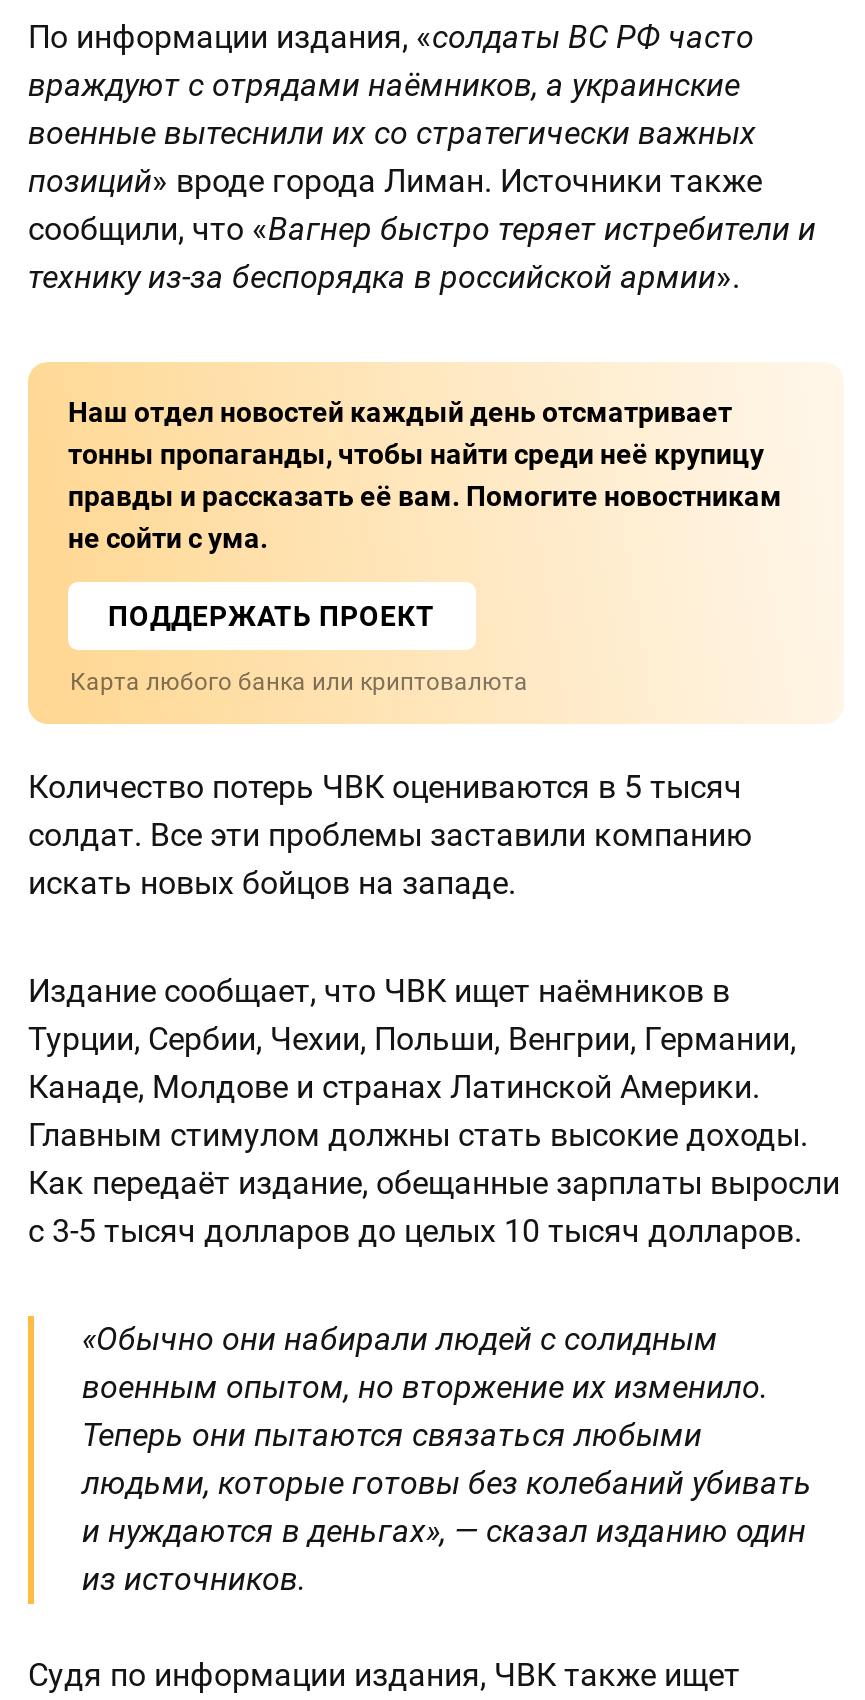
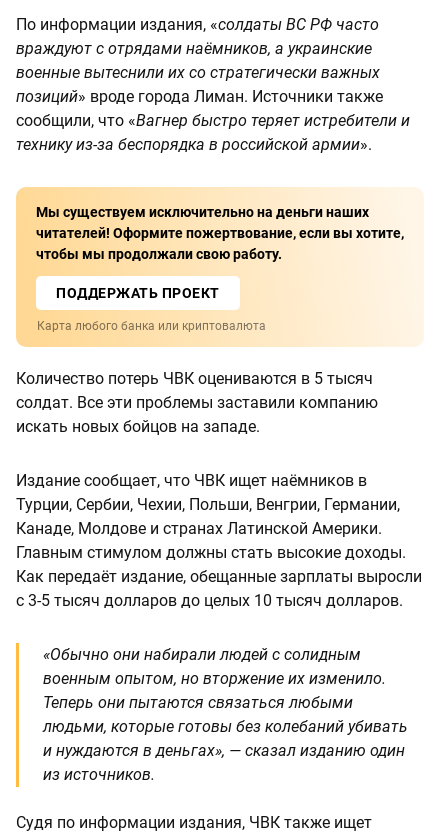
[68,396,782,554] Наш отдел новостей каждый день отсматривает | тонны пропаганды, чтобы найти среди неё крупицу | правды и рассказать её вам. Помогите новостникам | не сойти с ума. -> [36,204,404,262] Мы существуем исключительно на деньги наших | читателей! Оформите пожертвование, если вы хотите, | чтобы мы продолжали свою работу.

